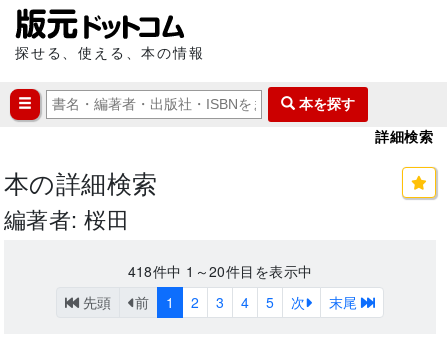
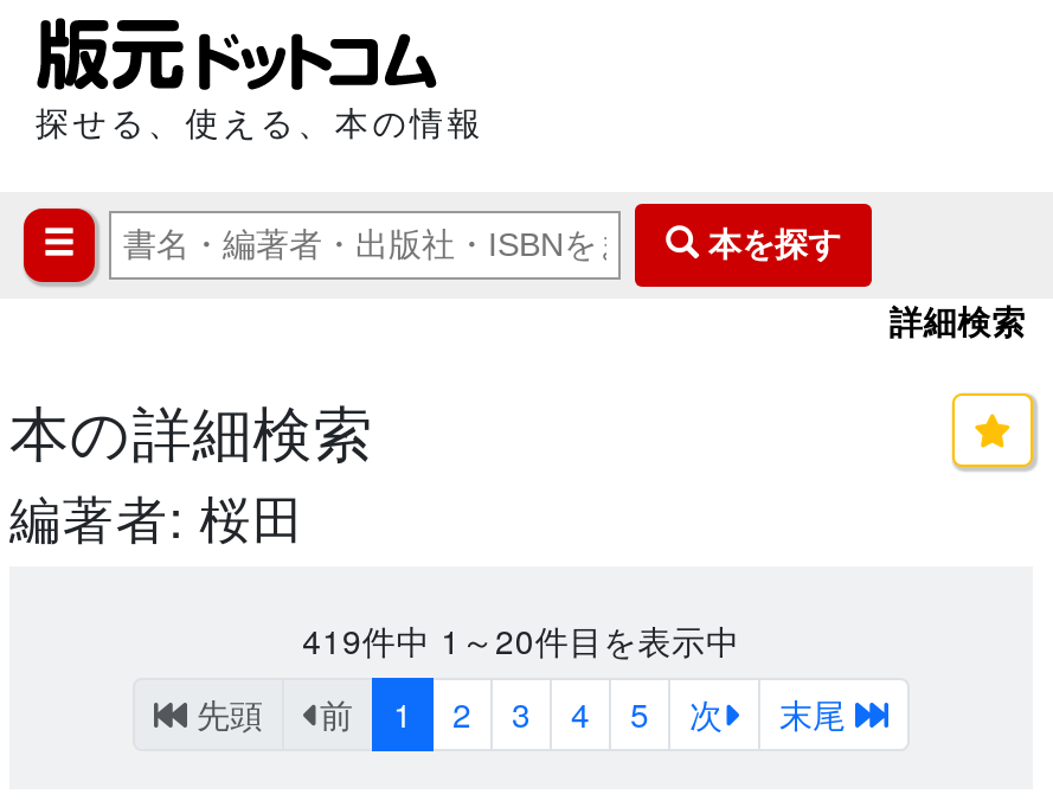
[128,261,312,281] 418件中1～20件目を表示中 -> [302,616,740,664] 419件中1～20件目を表示中

